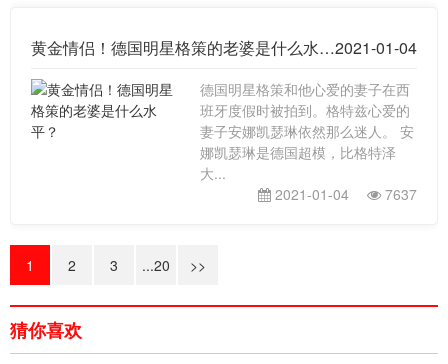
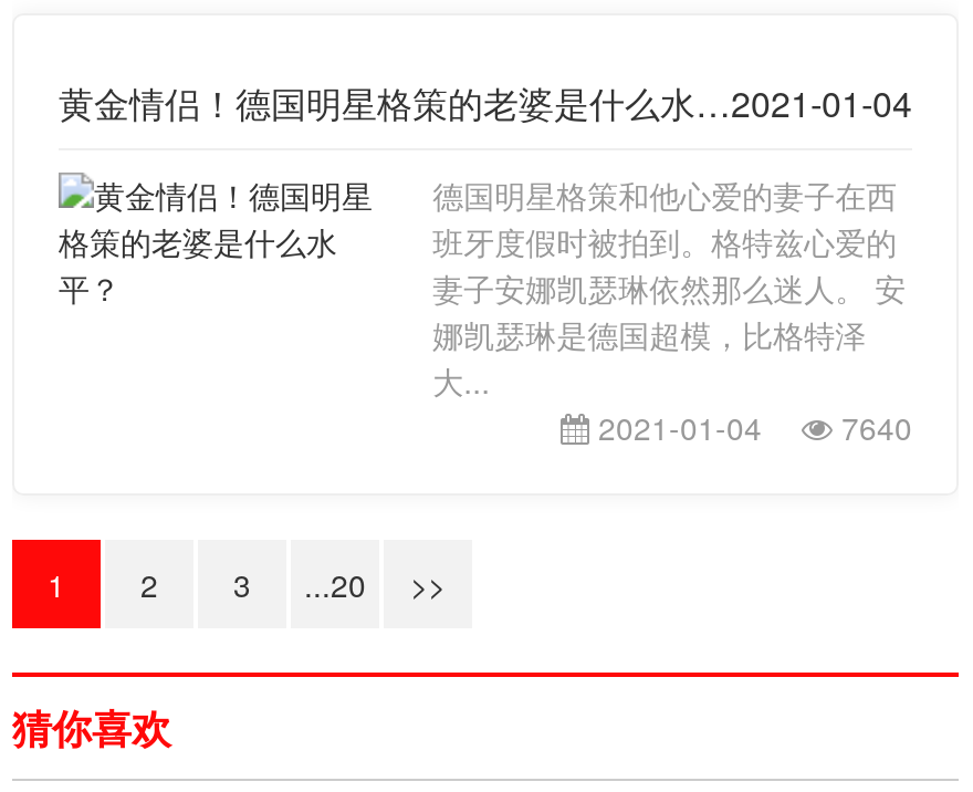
[271,184,417,204] 2021-01-04 7637 -> [589,404,912,449] 2021-01-04 7640

